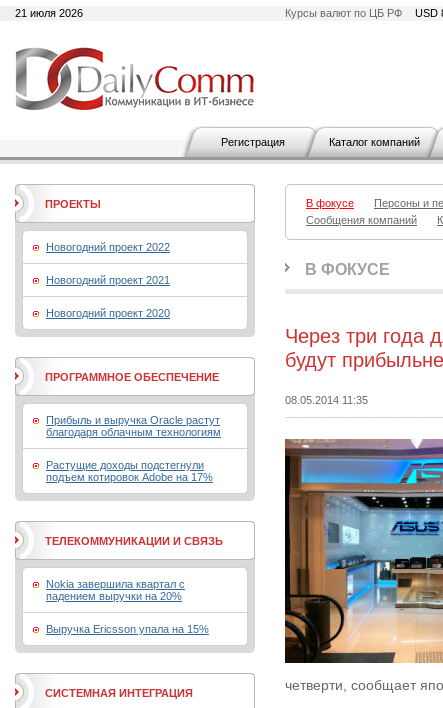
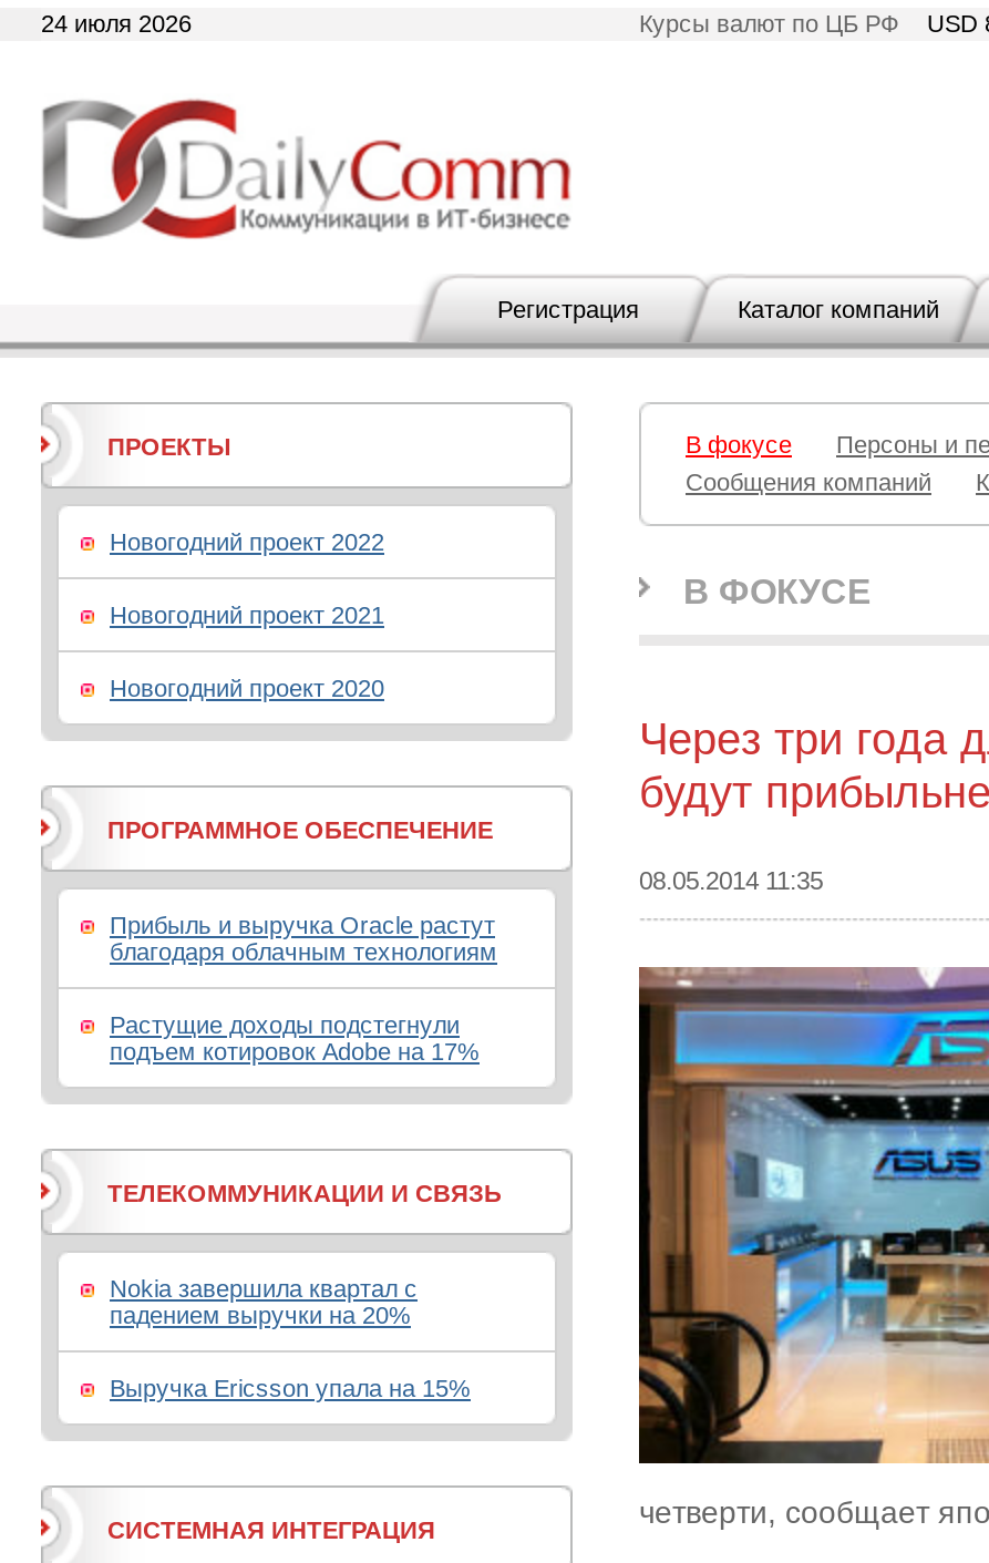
[15,7,83,19] 21 июля 2026 -> [41,10,192,37] 24 июля 2026

